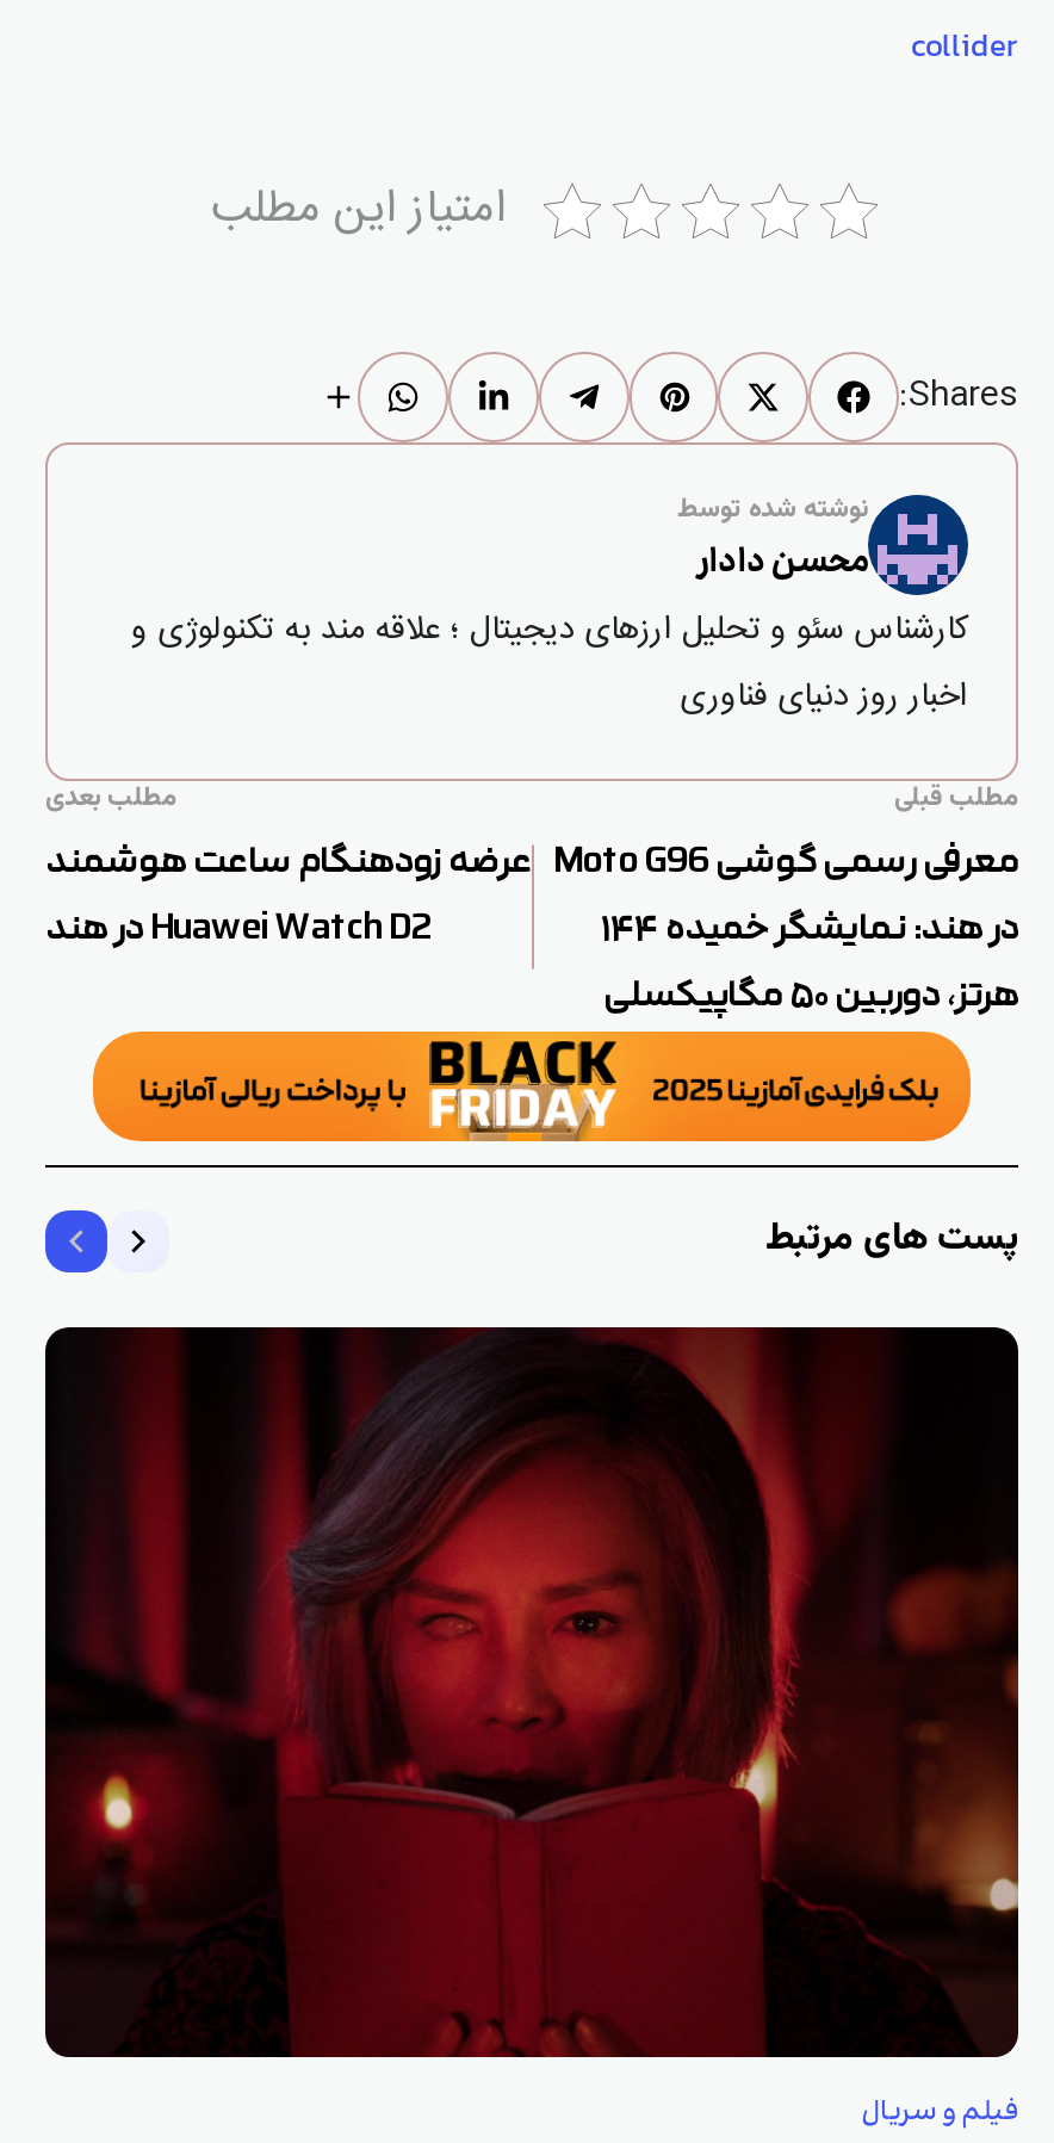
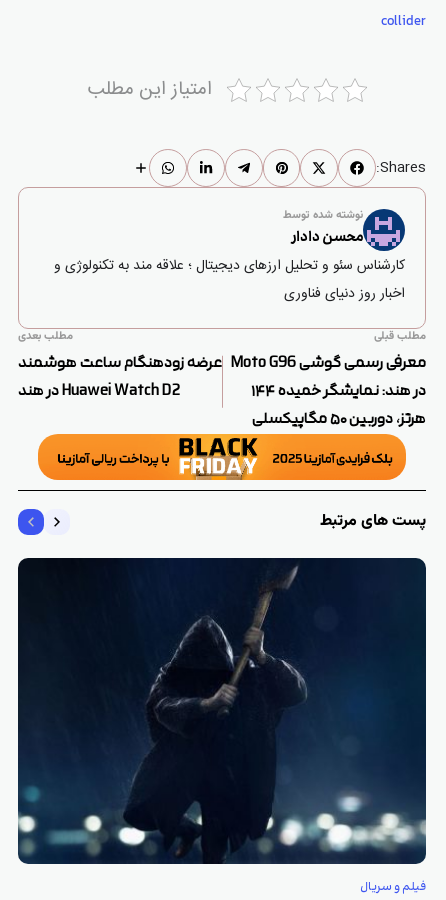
[43,1327,1021,2057] [image] -> [17,558,427,864] [image]

